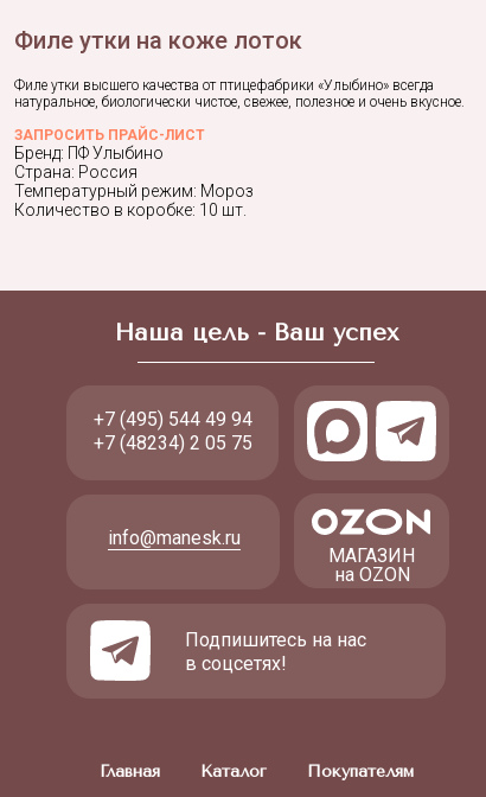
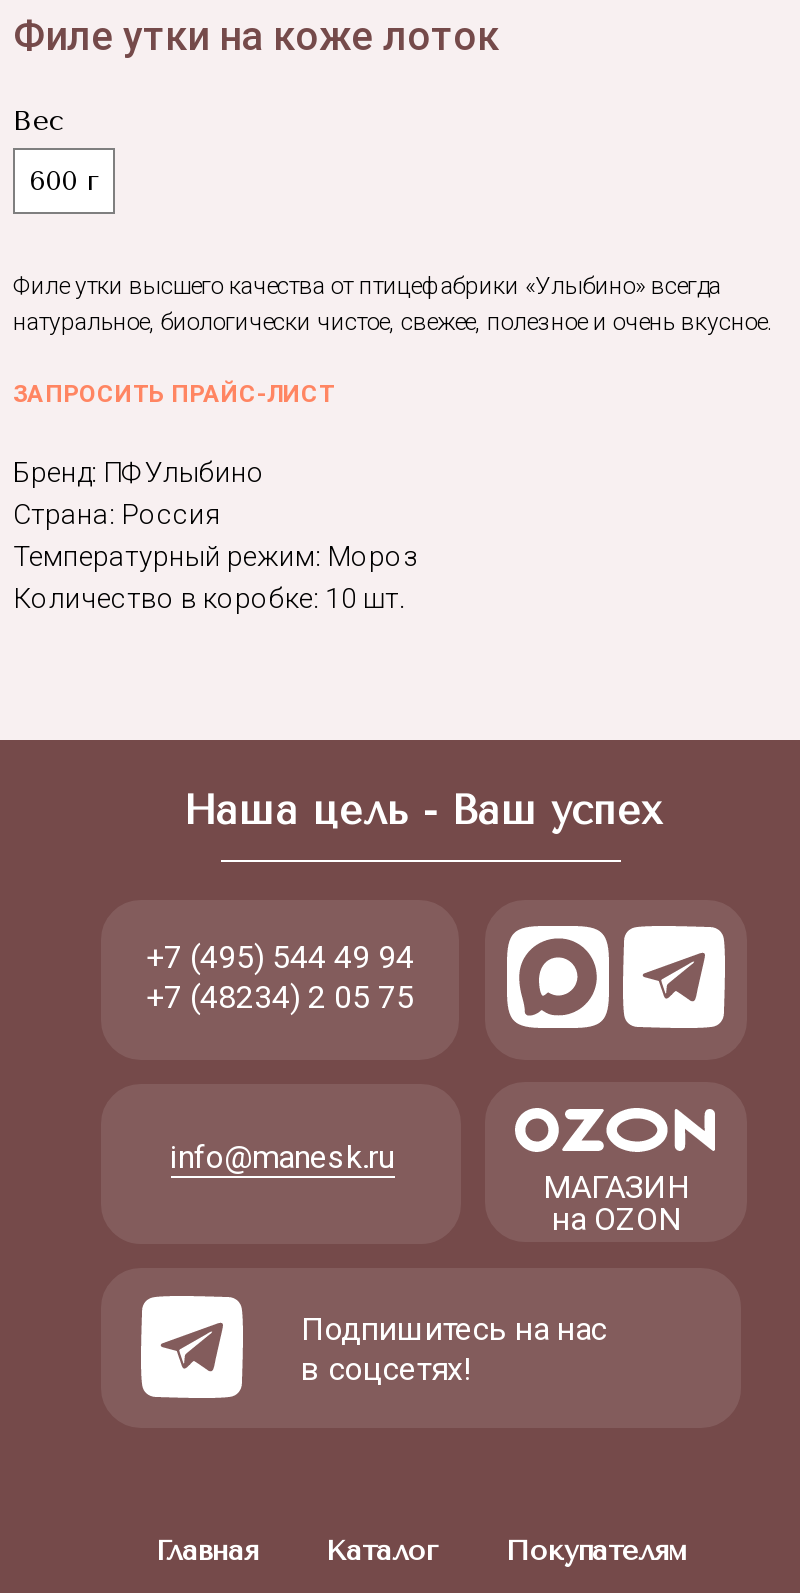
none -> [13,104,99,198] Вес | 600 г

